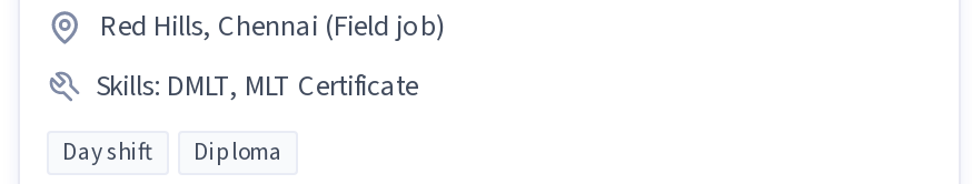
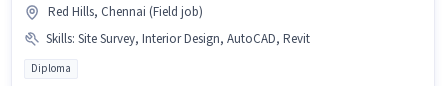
[62,67,418,169] Skills: DMLT, MLT Certificate | Day shift -> [46,30,310,48] Skills: Site Survey, Interior Design, AutoCAD, Revit

